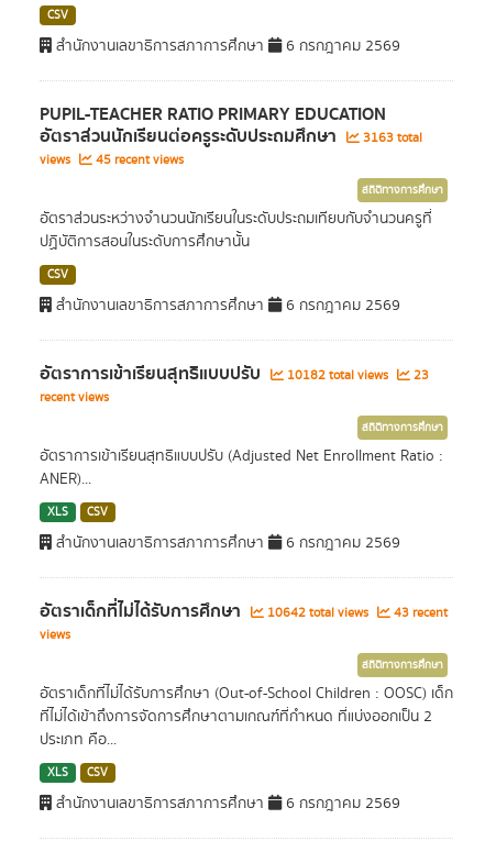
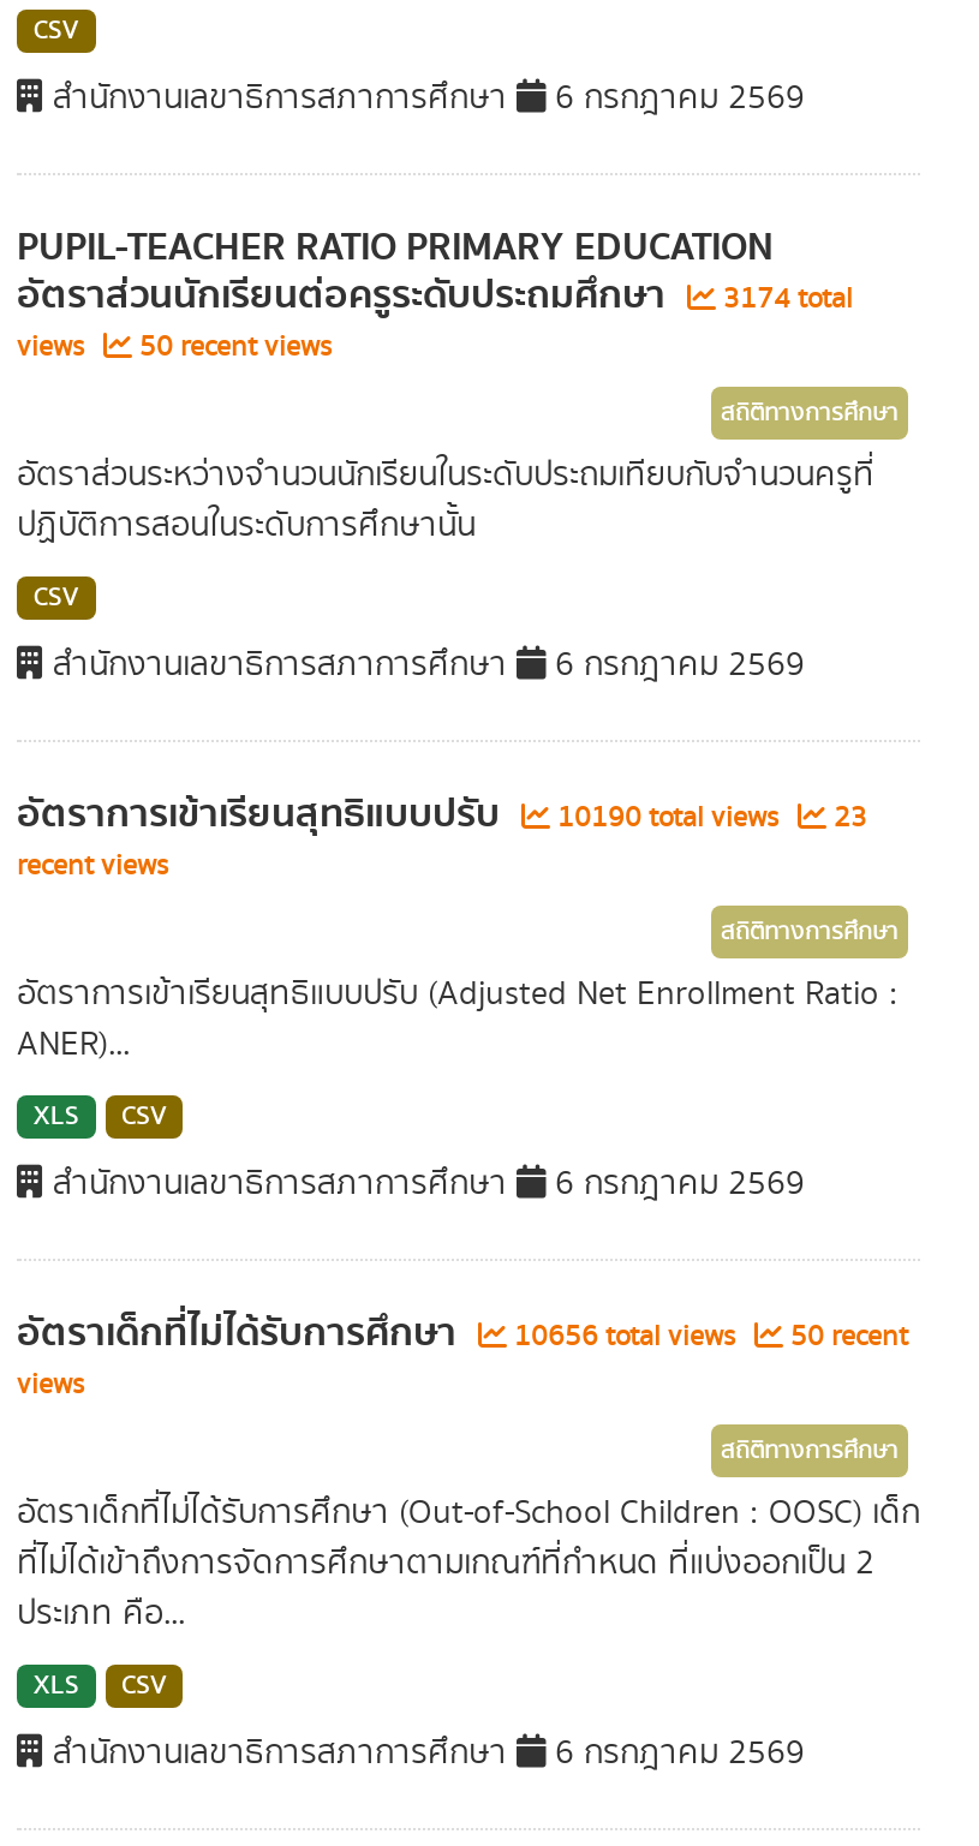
[40,122,422,151] อัตราส่วนนักเรียนต่อครูระดับประถมศึกษา 3163 total -> [17,264,853,327] อัตราส่วนนักเรียนต่อครูระดับประถมศึกษา 3174 total
[40,151,184,169] views 45 recent views -> [17,327,332,368] views 50 recent views
[40,359,429,388] อัตราการเข้าเรียนสุทธิแบบปรับ 10182 total views 23 -> [17,783,867,846] อัตราการเข้าเรียนสุทธิแบบปรับ 10190 total views 23
[264,604,372,622] 10642 total views -> [507,1316,742,1357] 10656 total views
[390,604,448,622] 43 recent -> [783,1316,908,1357] 50 recent

